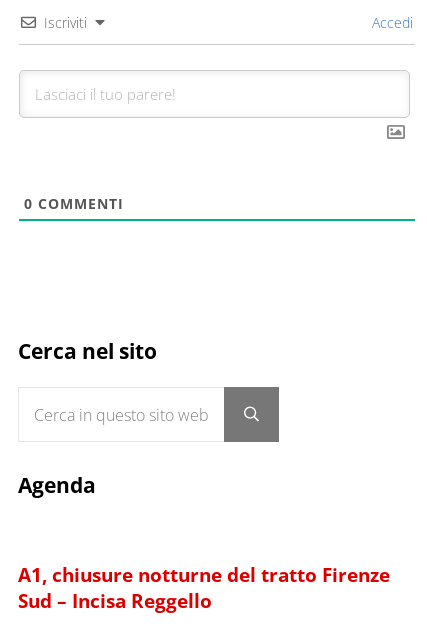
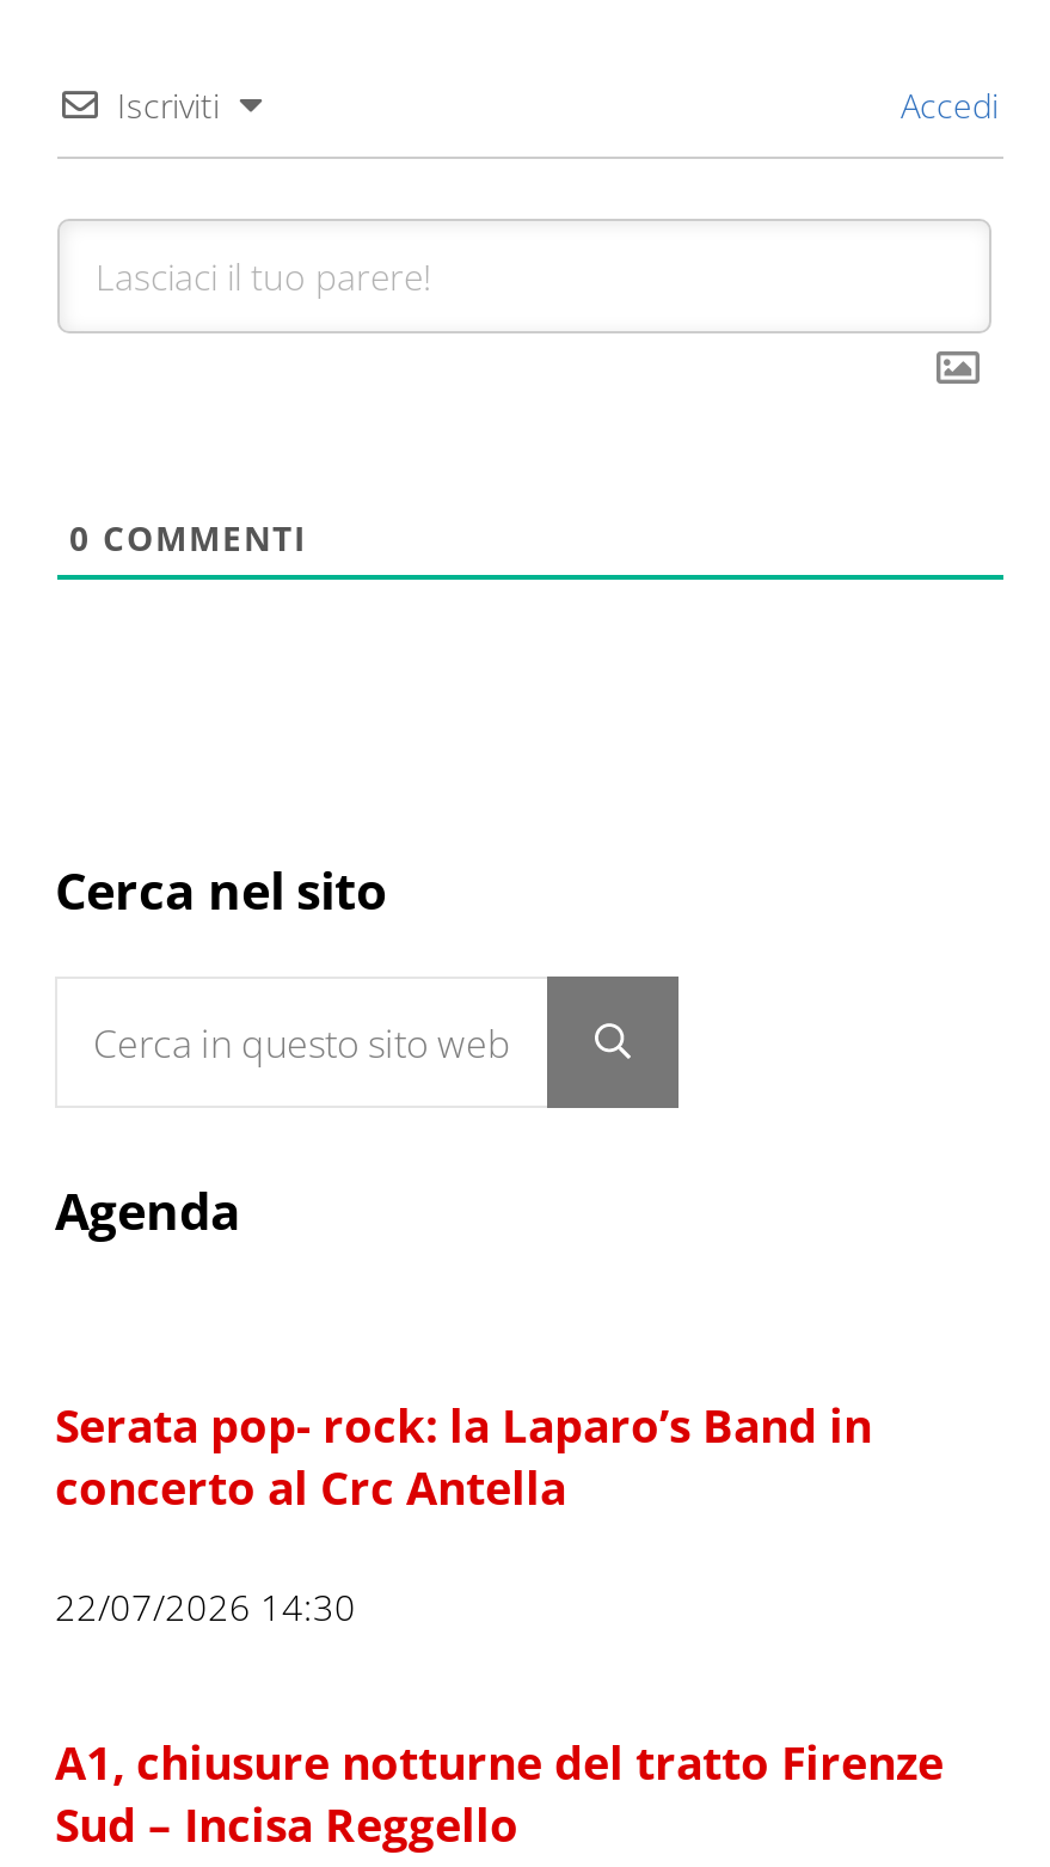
none -> [55,1395,872,1631] Serata pop- rock: la Laparo’s Band in | concerto al Crc Antella | 22/07/2026 14:30

